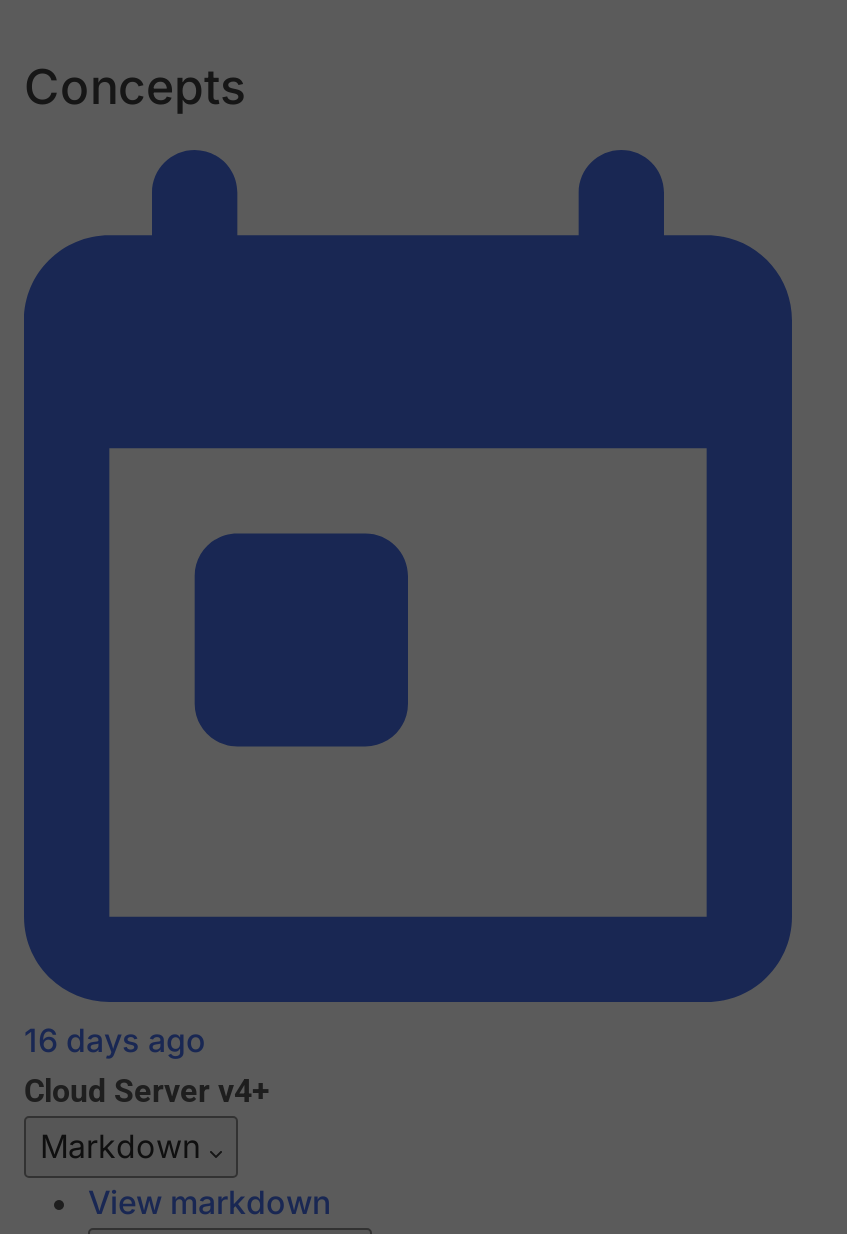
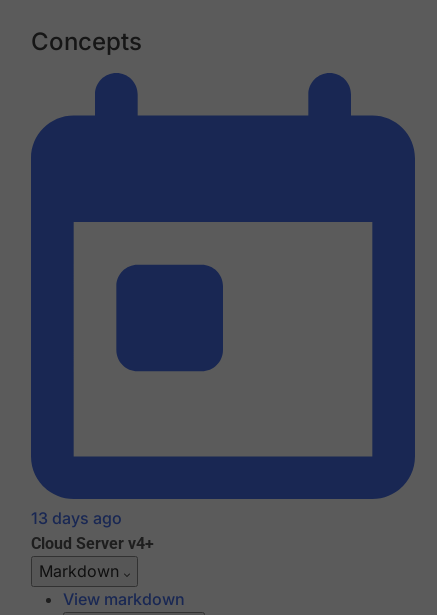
[24,1021,206,1061] 16 days ago -> [31,508,122,528] 13 days ago

